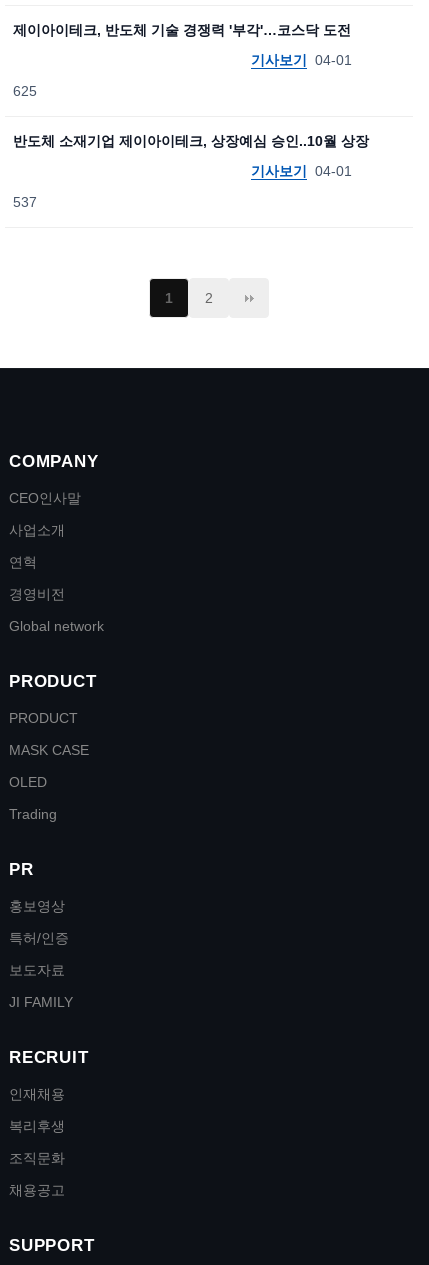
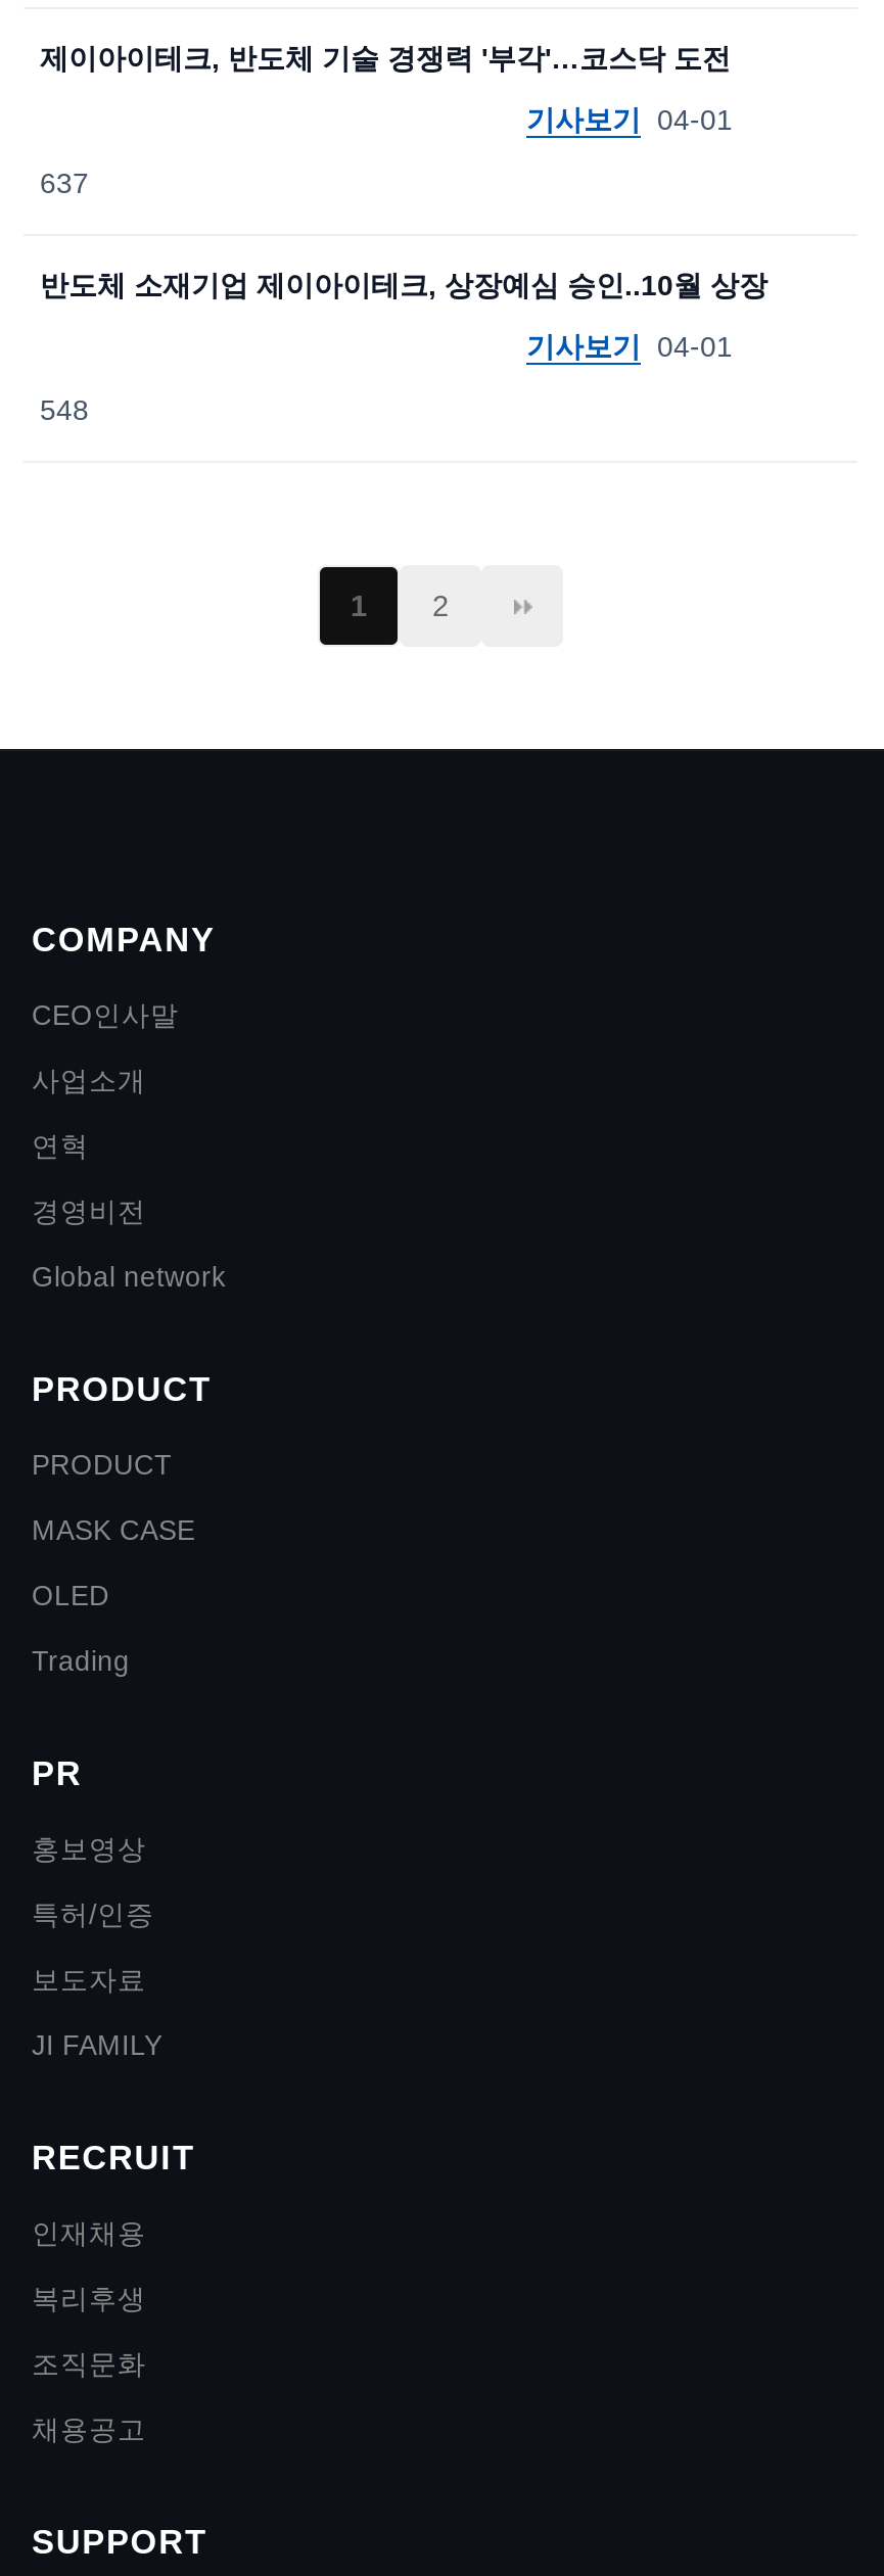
[13,83,37,99] 625 -> [40,167,89,199] 637
[13,194,37,210] 537 -> [40,393,89,426] 548

